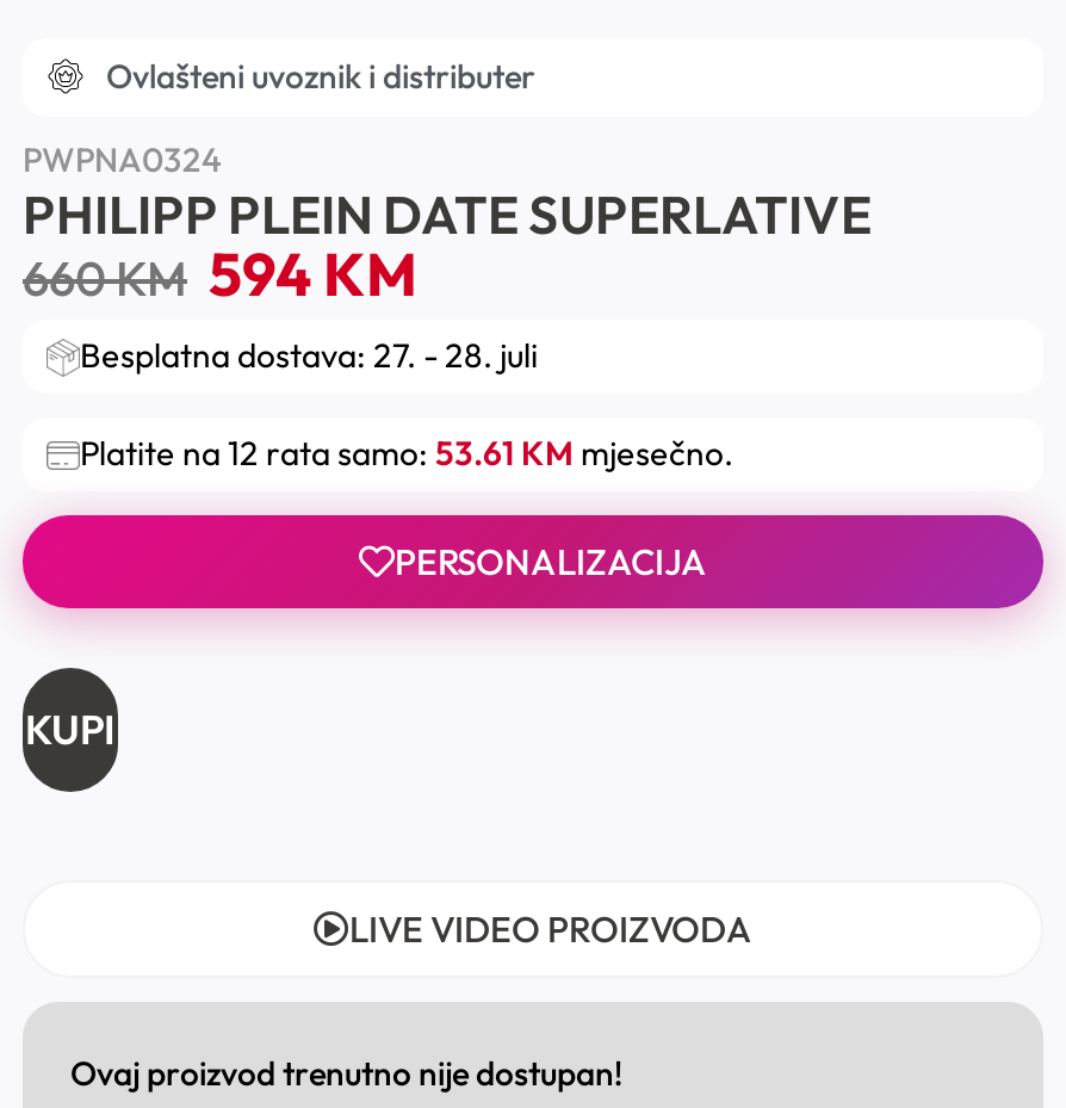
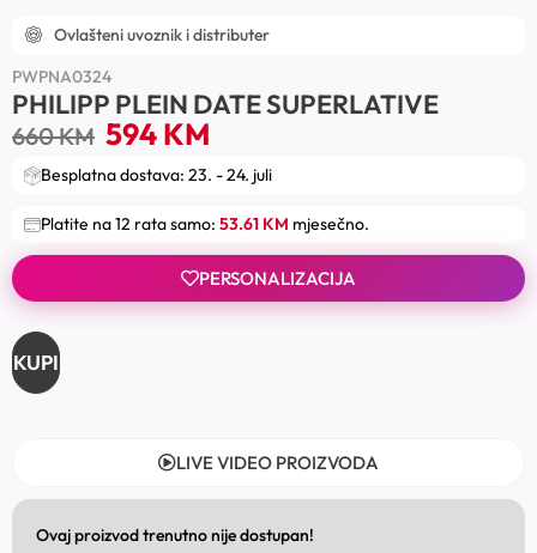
[80,335,538,378] Besplatna dostava: 27. - 28. juli -> [41,164,272,186] Besplatna dostava: 23. - 24. juli

